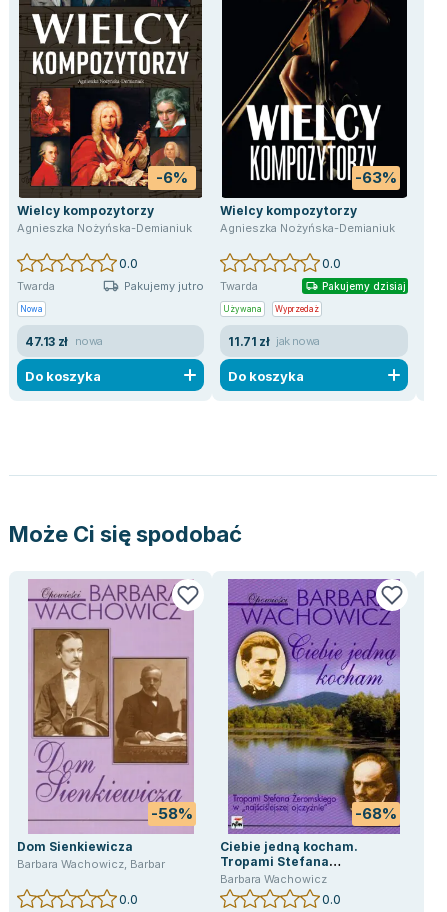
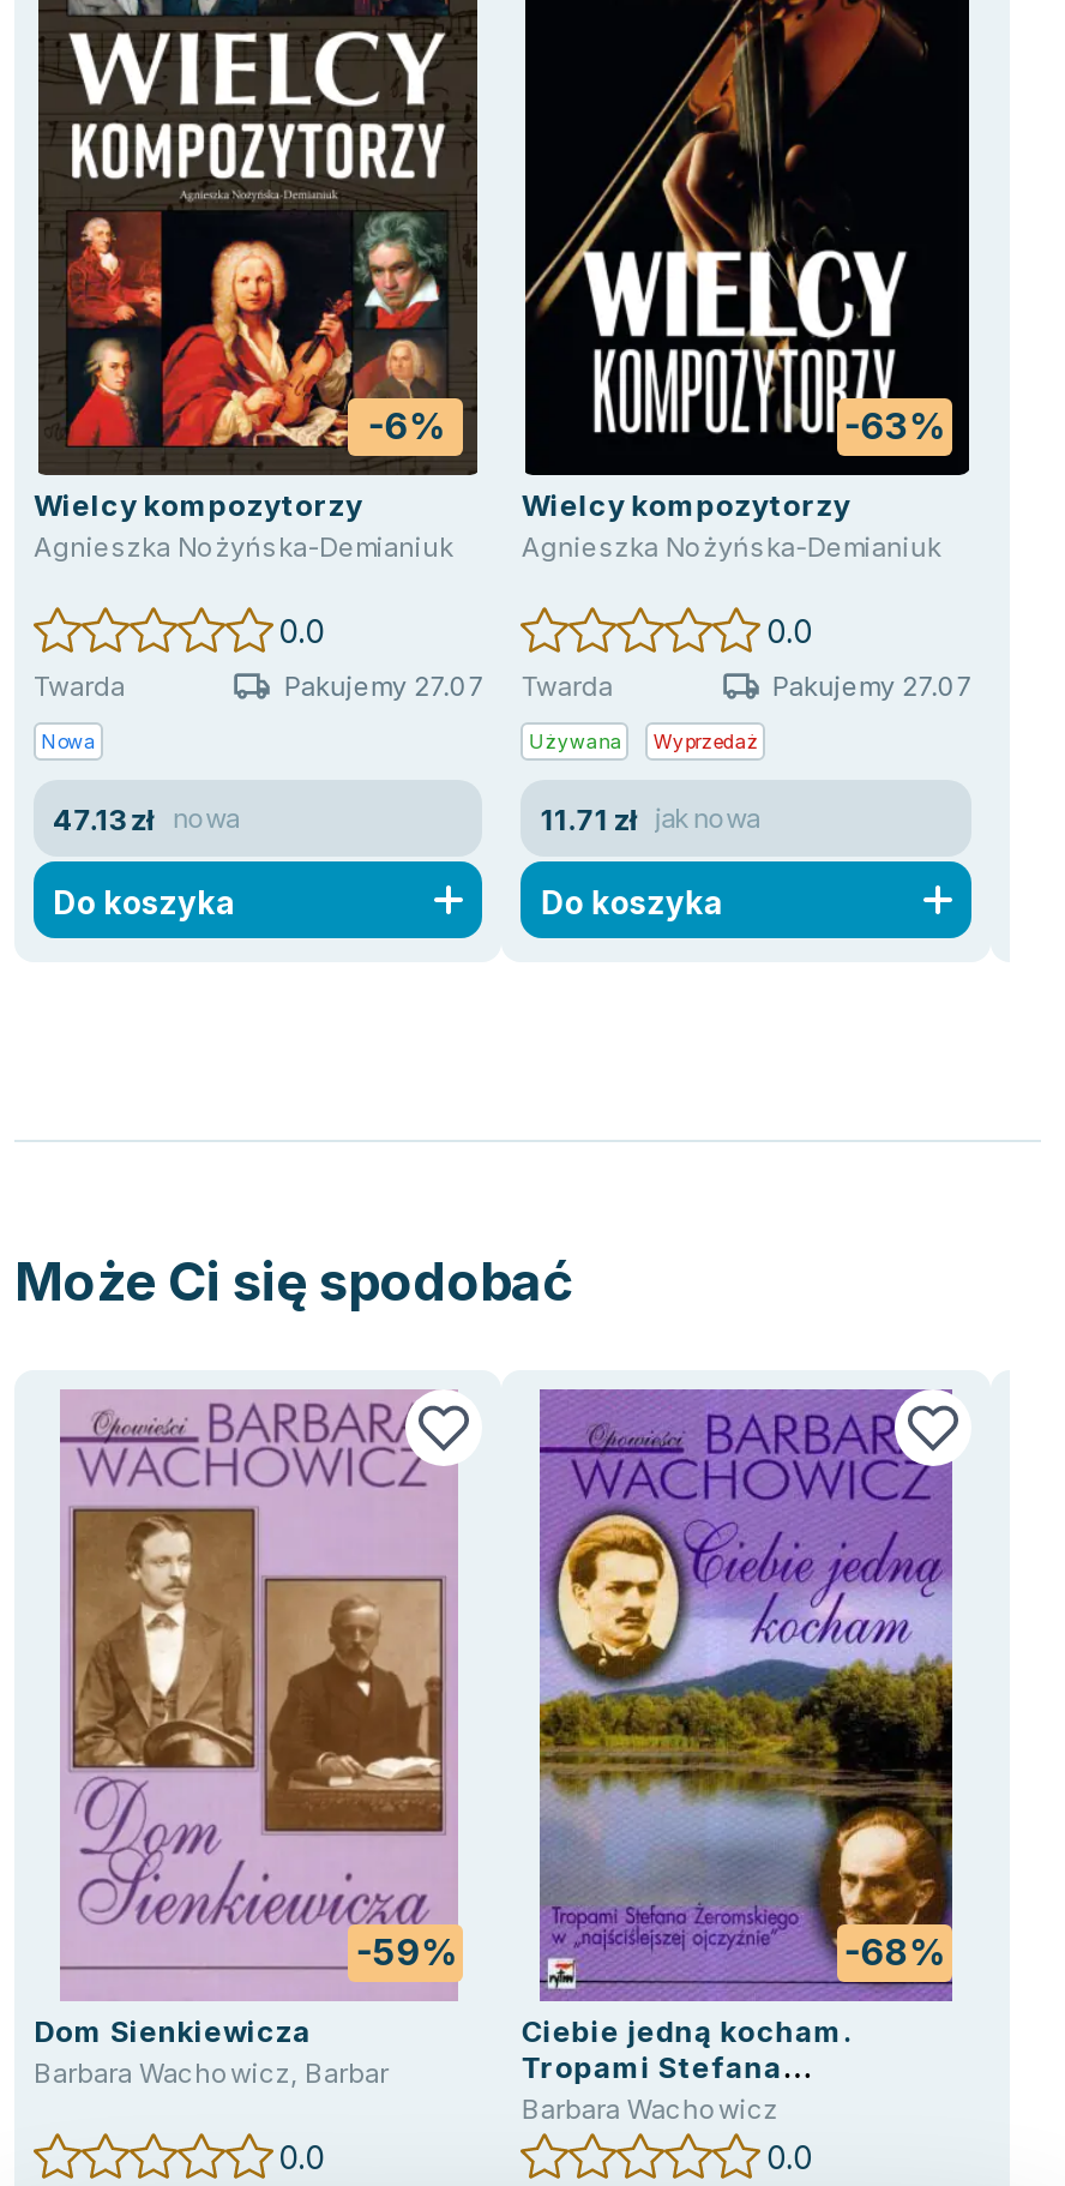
[121,278,204,292] Pakujemy jutro -> [277,668,483,702] Pakujemy 27.07
[319,280,406,292] Pakujemy dzisiaj -> [765,668,971,702] Pakujemy 27.07
[151,804,193,823] -58% -> [356,1929,457,1975] -59%

